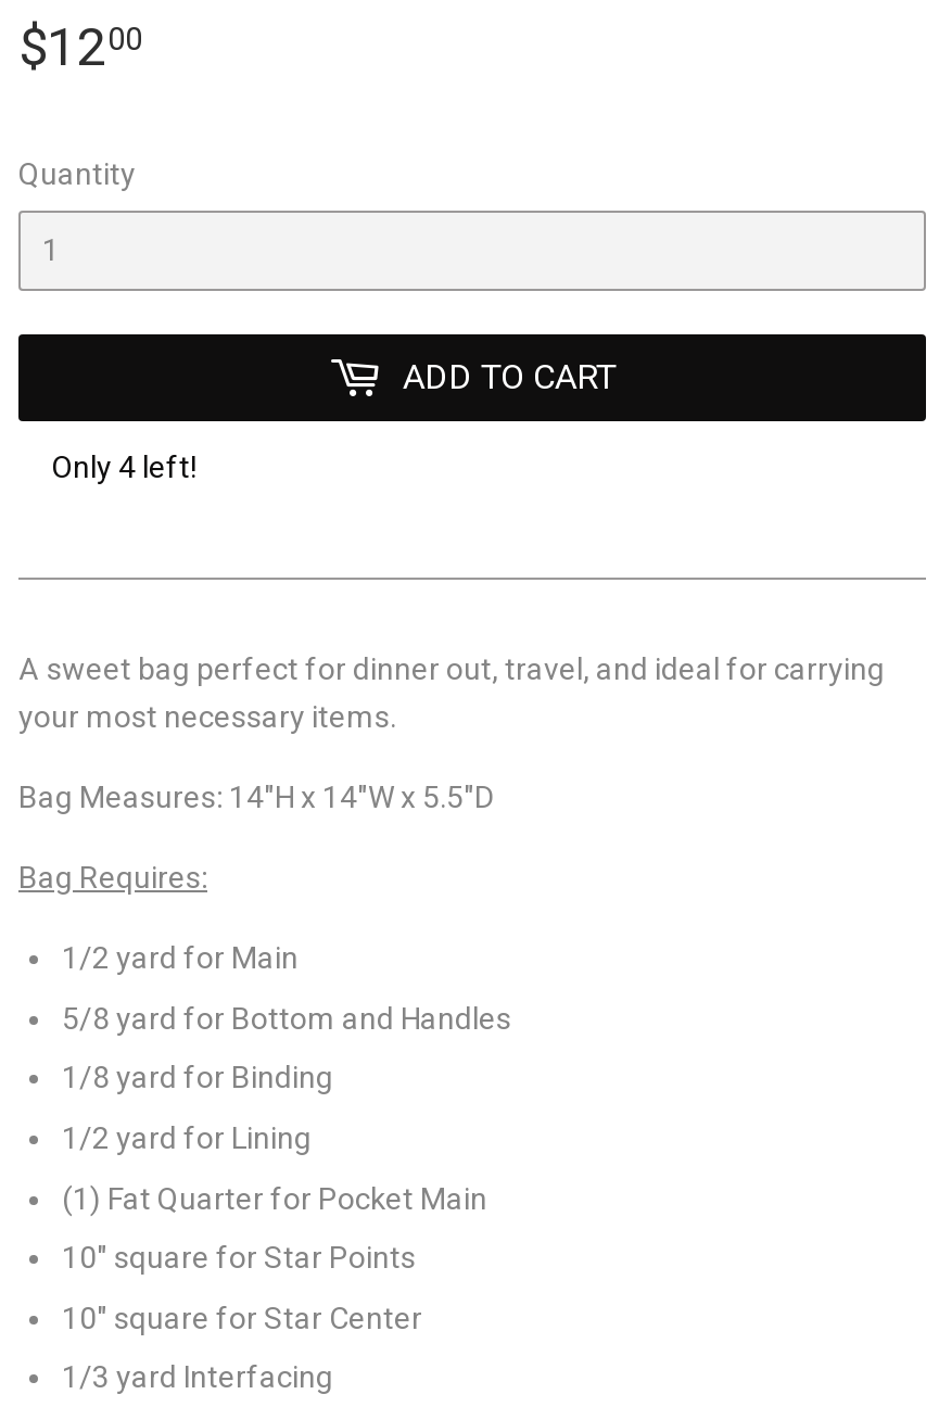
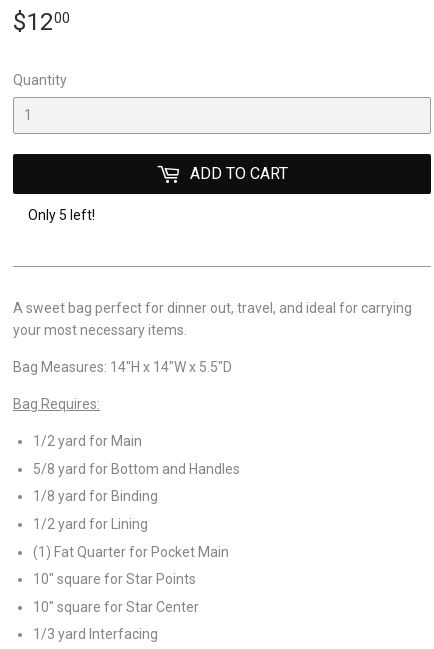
[51,450,196,485] Only 4 left! -> [28,207,95,223] Only 5 left!

